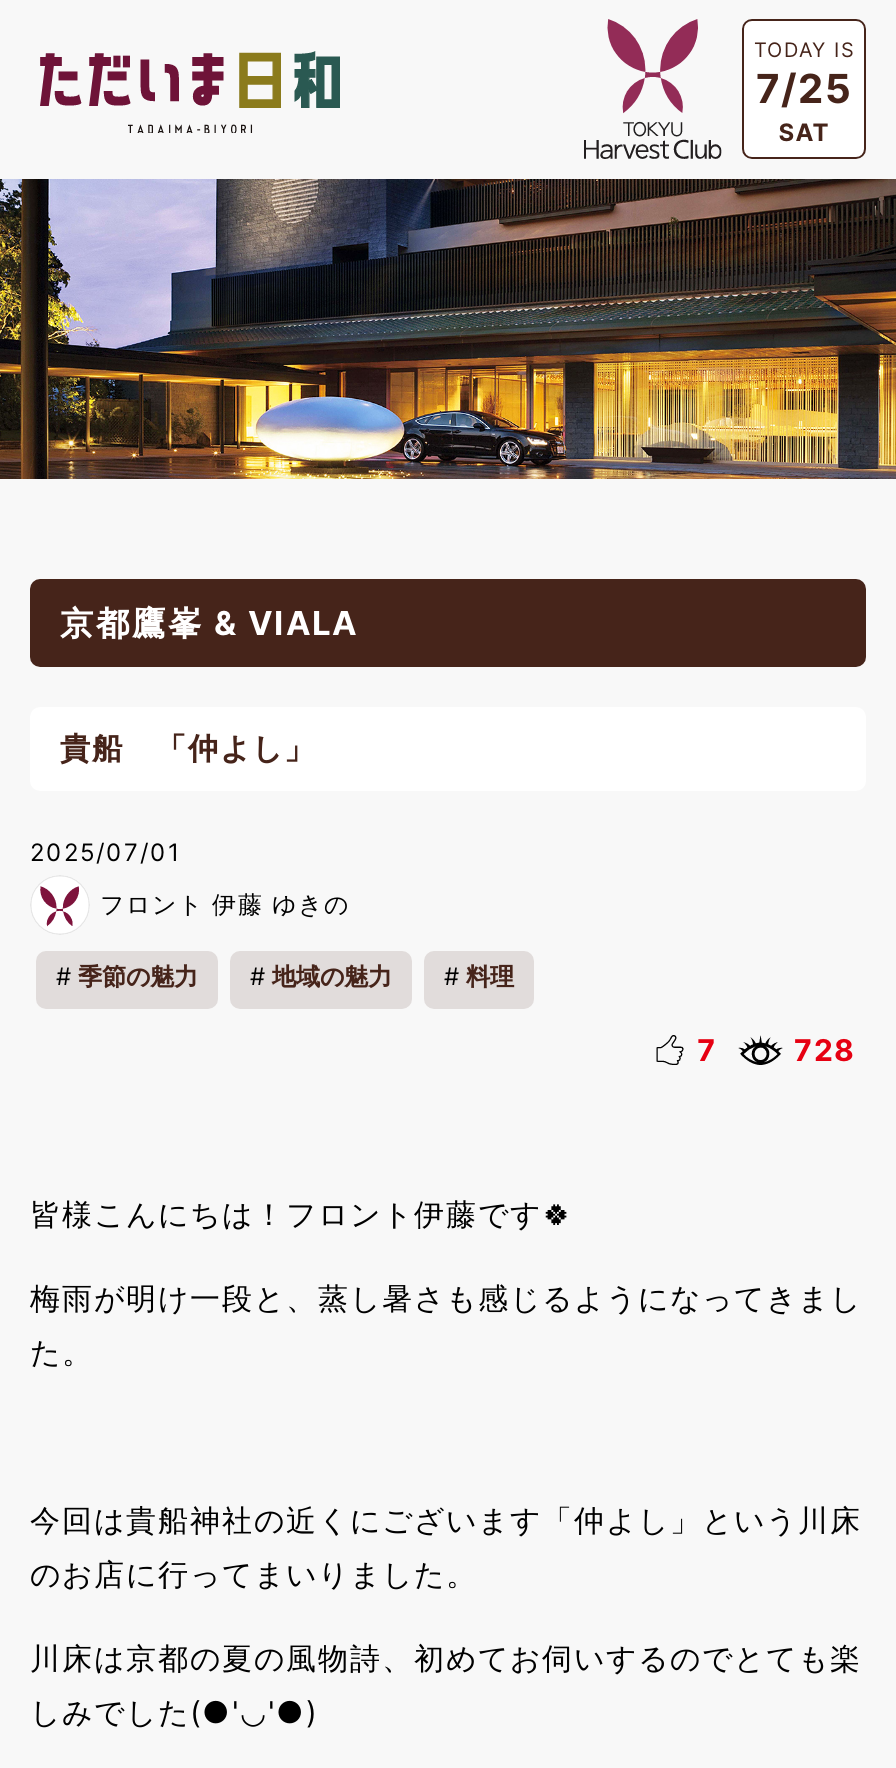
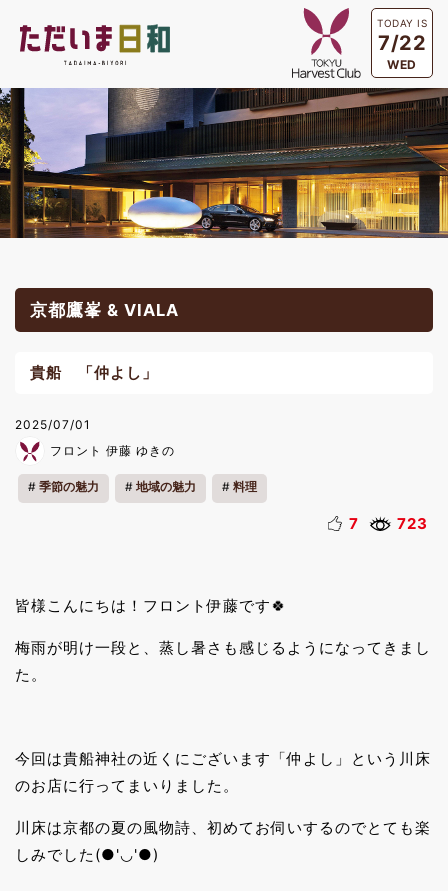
[756,65,852,147] 7/25 | SAT -> [378,31,426,72] 7/22 | WED
[794,1031,856,1069] 728 -> [397,514,428,533] 723

